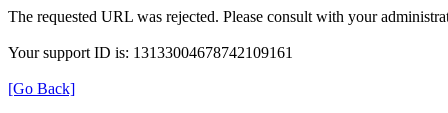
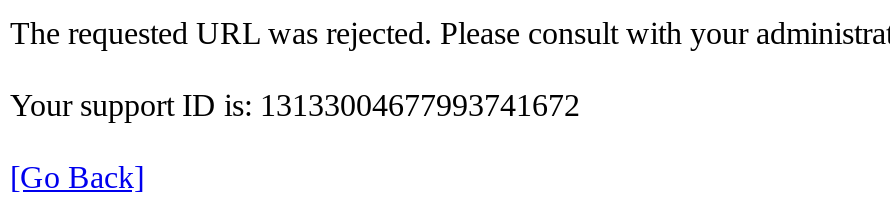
[8,44,293,61] Your support ID is: 13133004678742109161 -> [10,88,580,122] Your support ID is: 13133004677993741672

